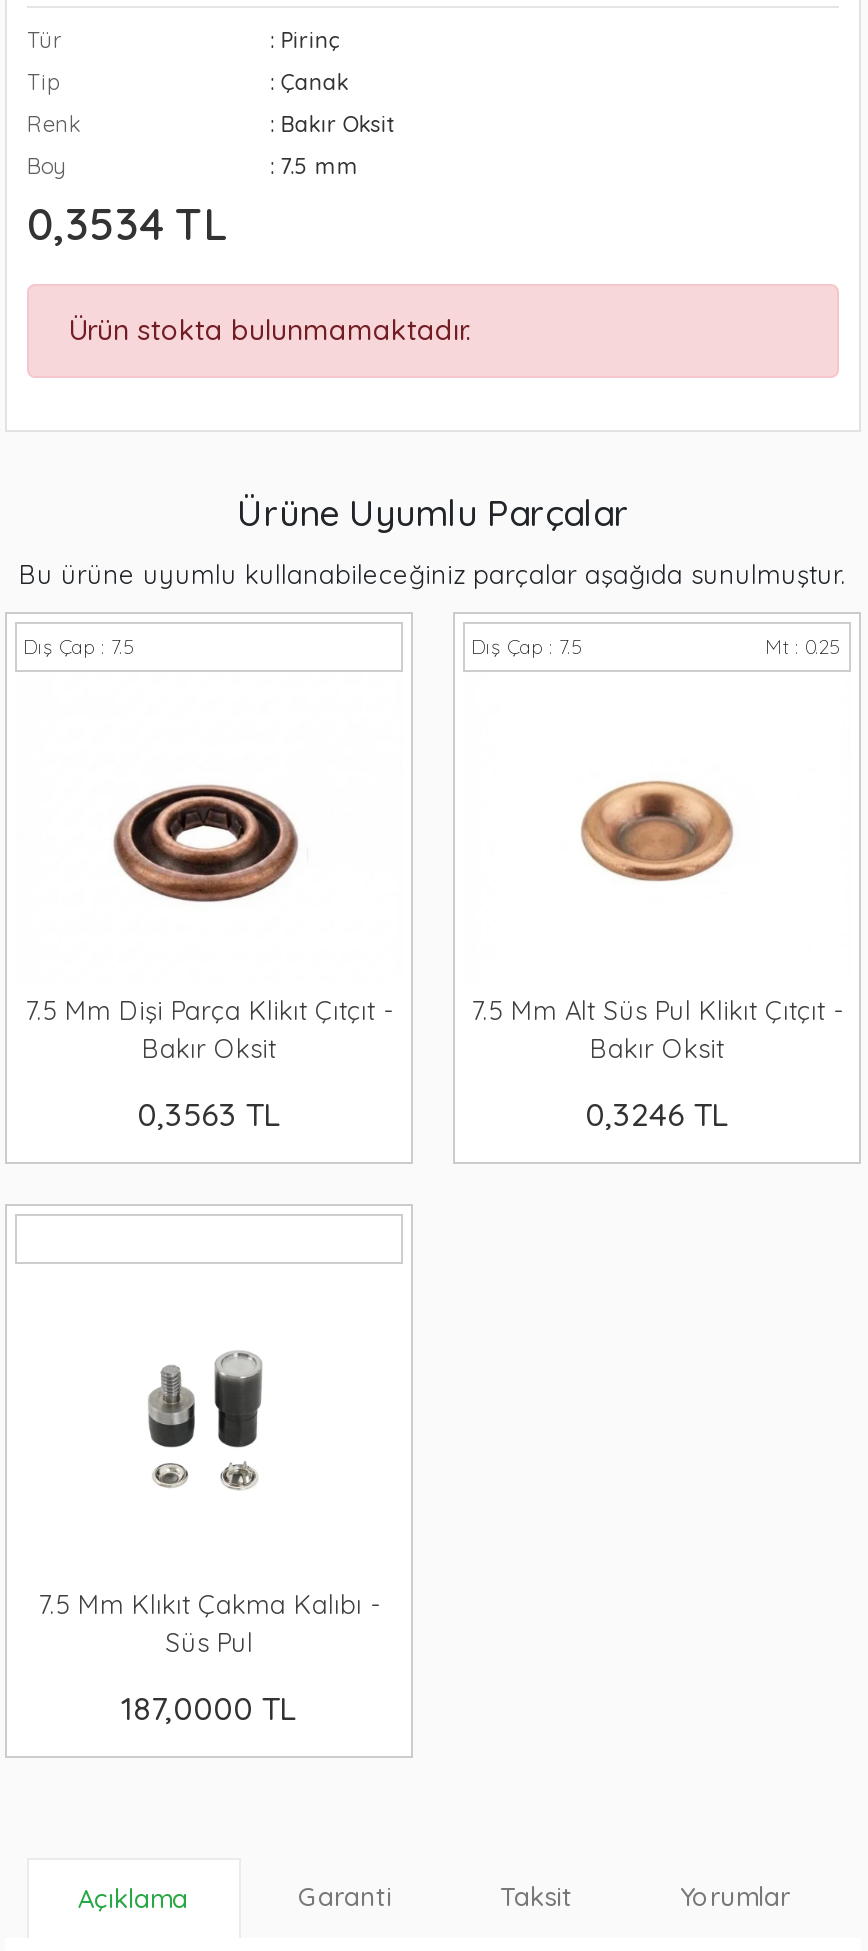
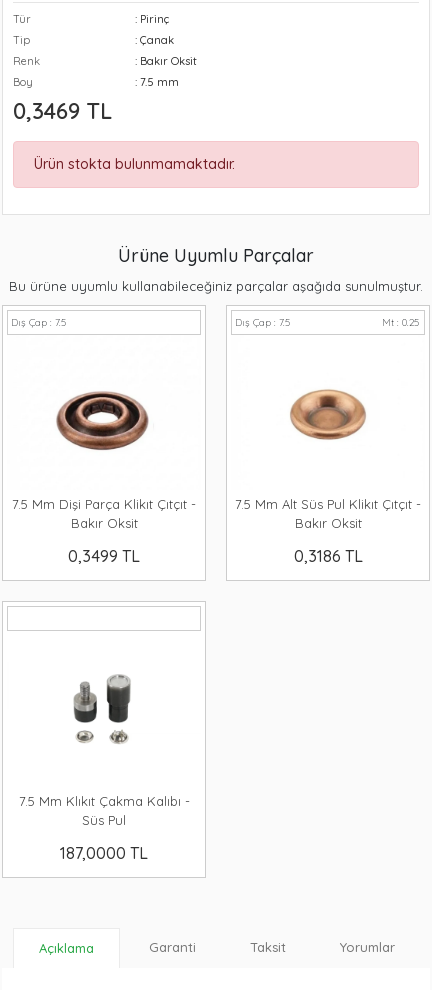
[27,196,227,252] 0,3534 TL -> [13,97,112,125] 0,3469 TL
[137,1095,281,1135] 0,3563 TL -> [68,546,140,566] 0,3499 TL
[585,1095,729,1135] 0,3246 TL -> [293,546,362,566] 0,3186 TL

